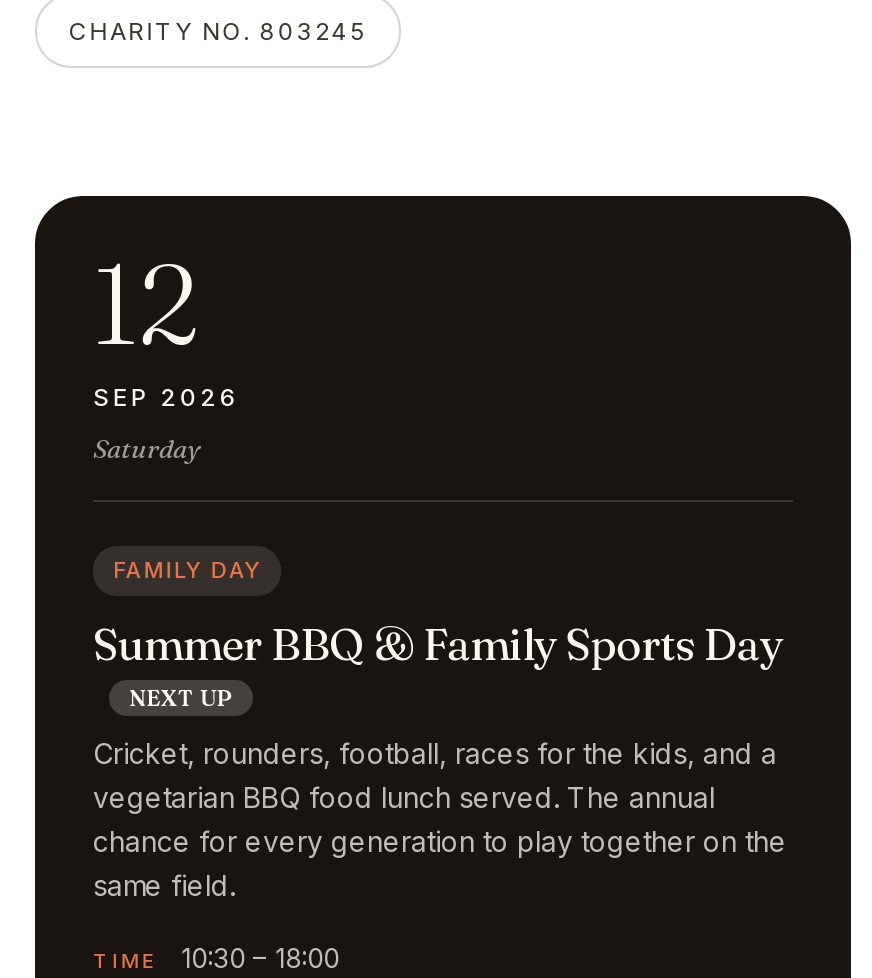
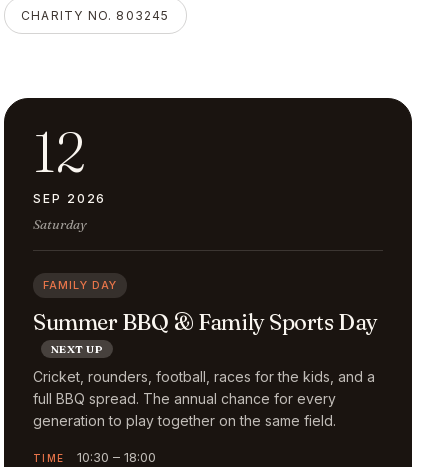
[93,780,787,902] vegetarian BBQ food lunch served. The annual | chance for every generation to play together on the | same field. -> [33,390,336,429] full BBQ spread. The annual chance for every | generation to play together on the same field.

